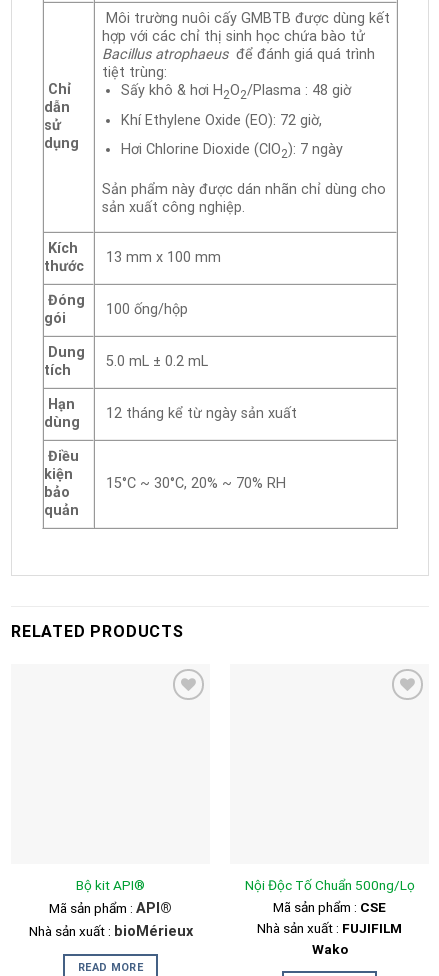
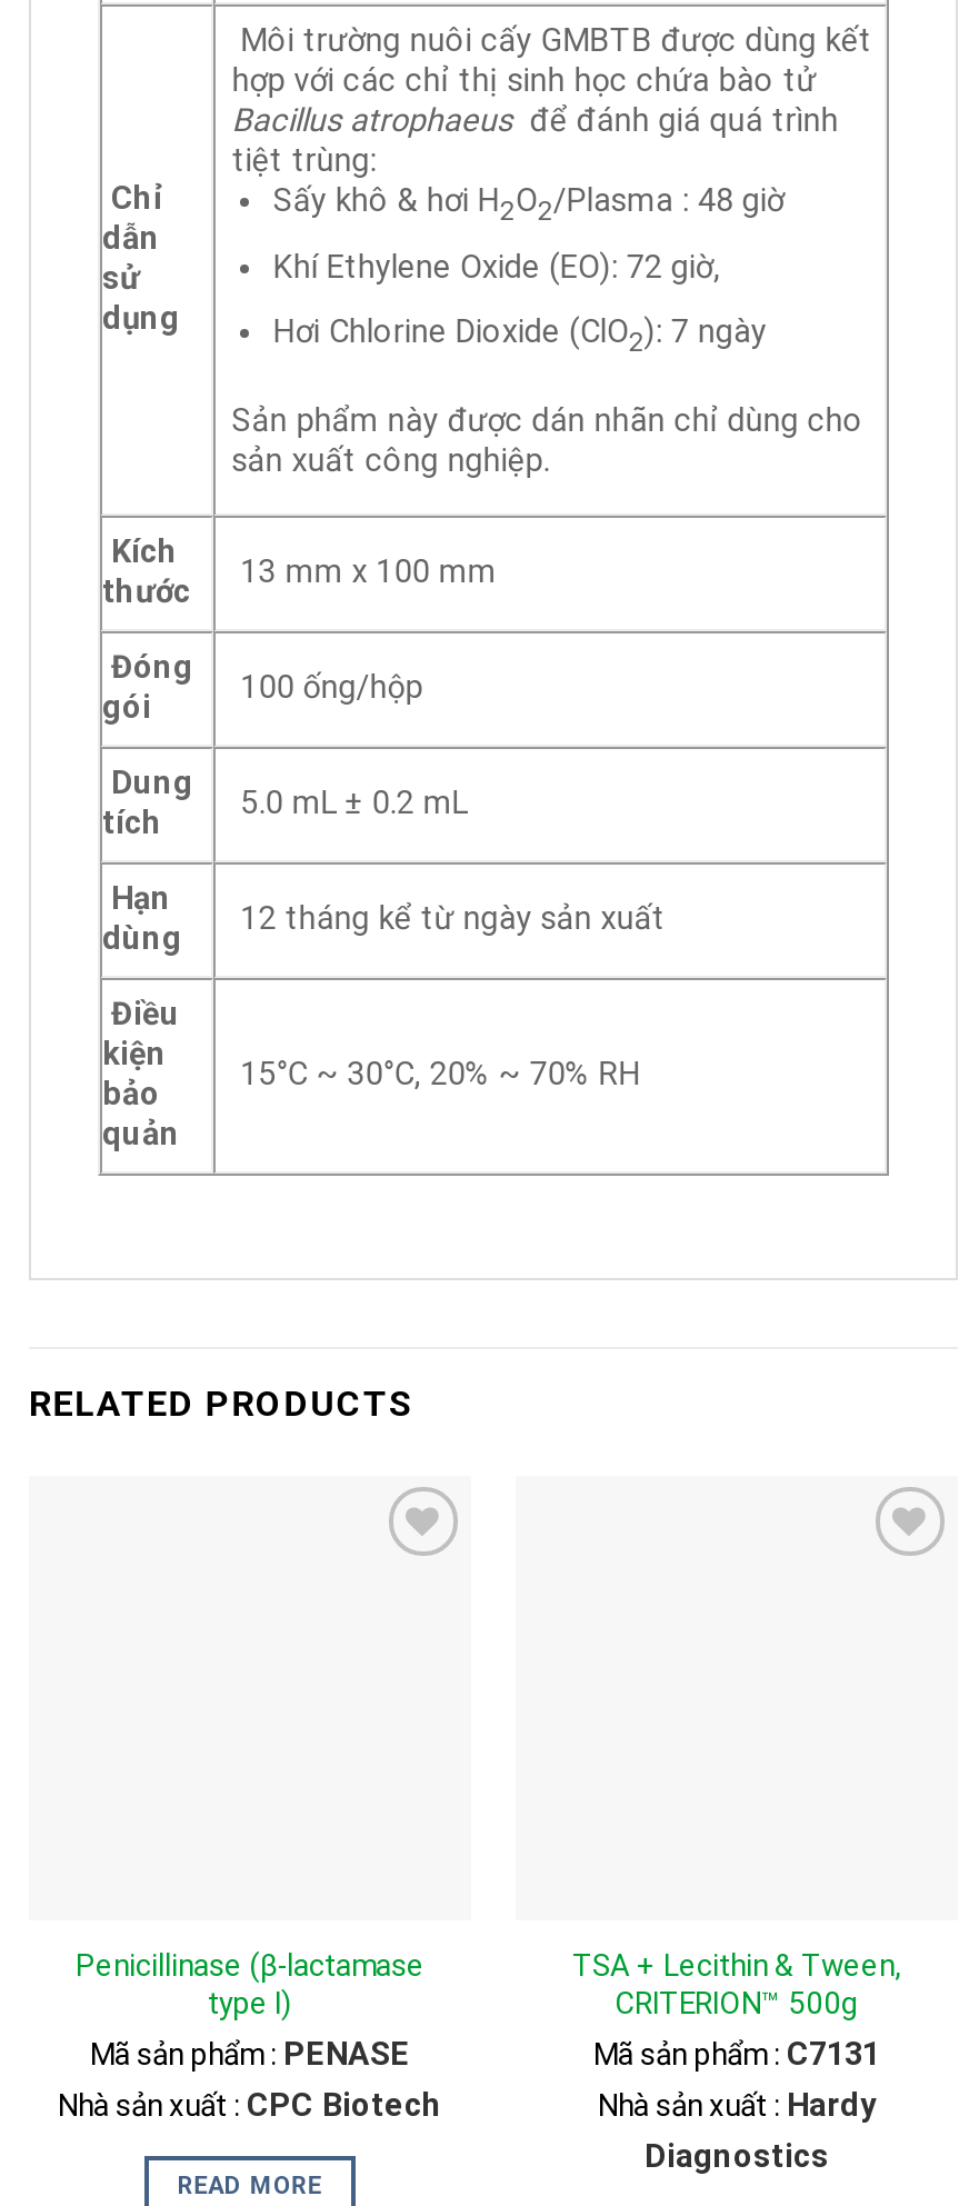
[28,877,192,940] Bộ kit API® | Mã sản phẩm : API® | Nhà sản xuất : bioMérieux -> [58,1947,442,2126] Penicillinase (β-lactamase | type I) | Mã sản phẩm : PENASE | Nhà sản xuất : CPC Biotech
[244,877,414,957] Nội Độc Tố Chuẩn 500ng/Lọ | Mã sản phẩm : CSE | Nhà sản xuất : FUJIFILM | Wako -> [572,1947,901,2177] TSA + Lecithin & Tween, | CRITERION™ 500g | Mã sản phẩm : C7131 | Nhà sản xuất : Hardy | Diagnostics

